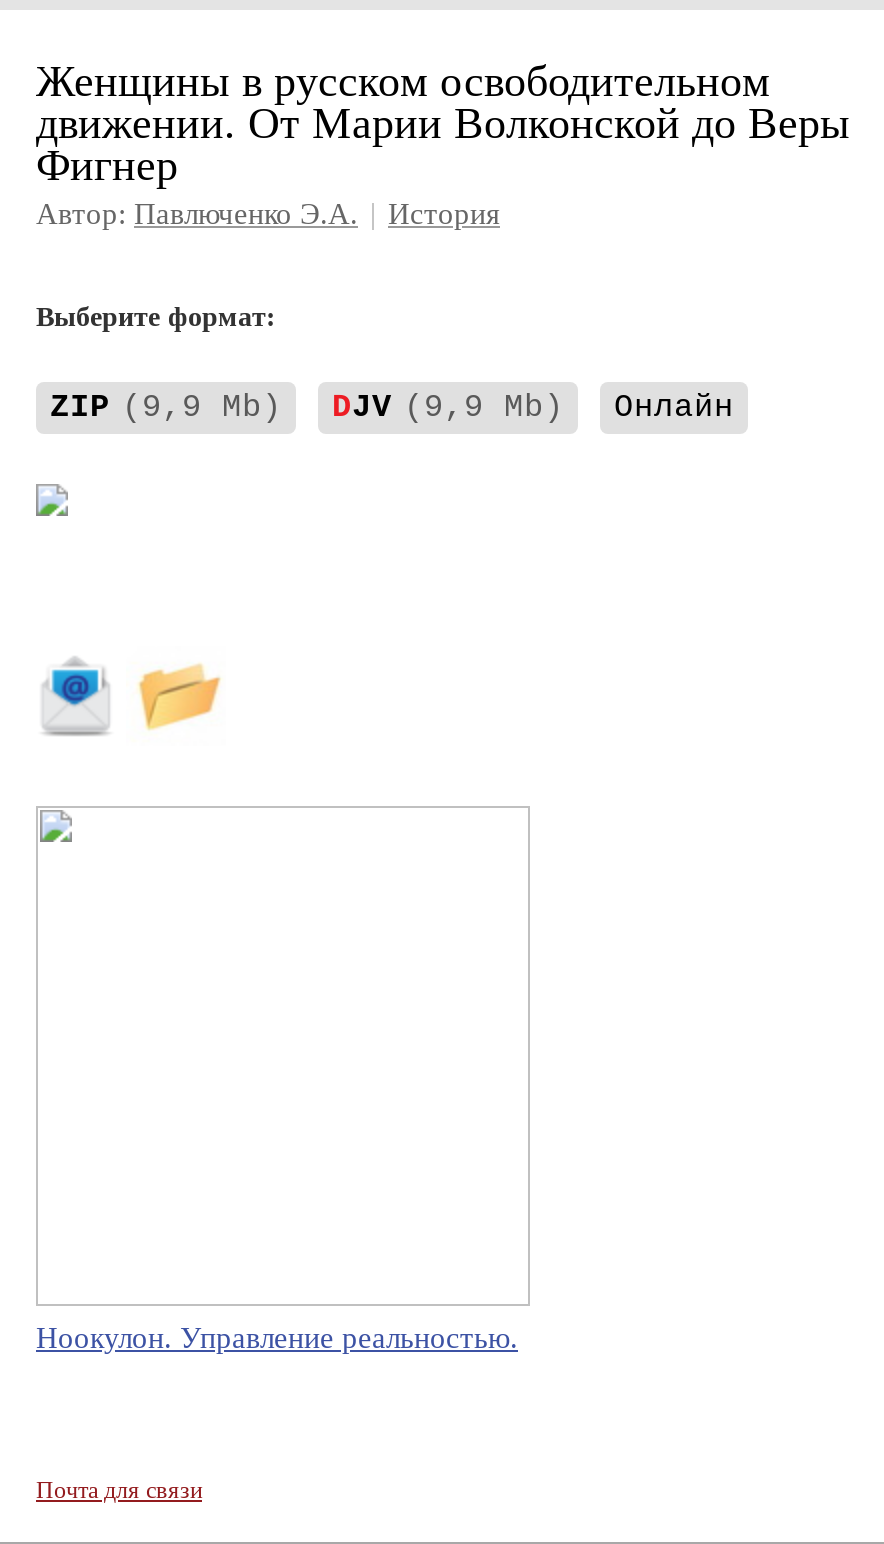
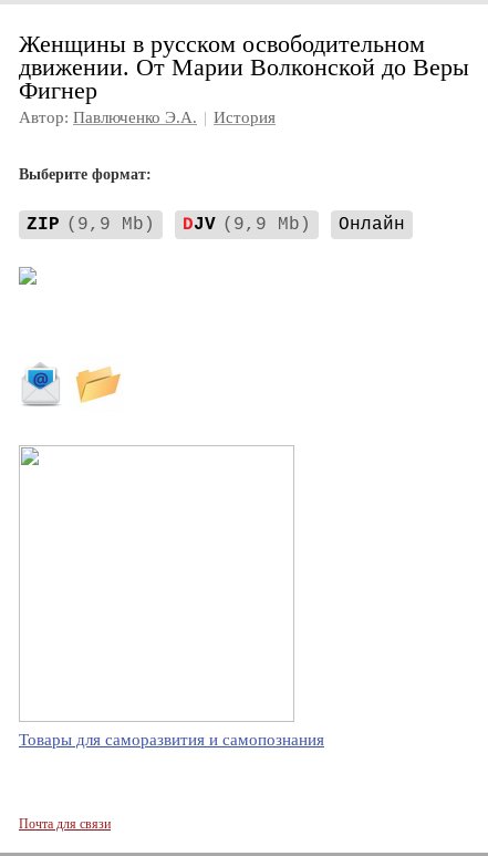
[36,1322,518,1354] Ноокулон. Управление реальностью. -> [19,731,324,749] Товары для саморазвития и самопознания

